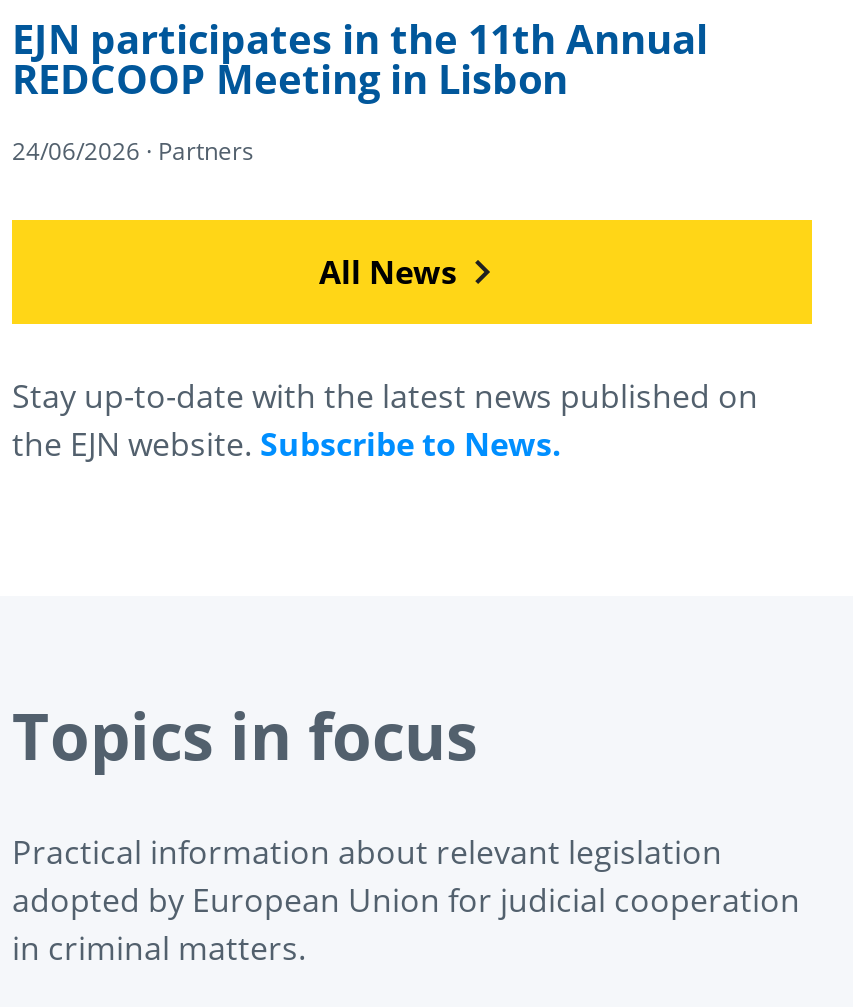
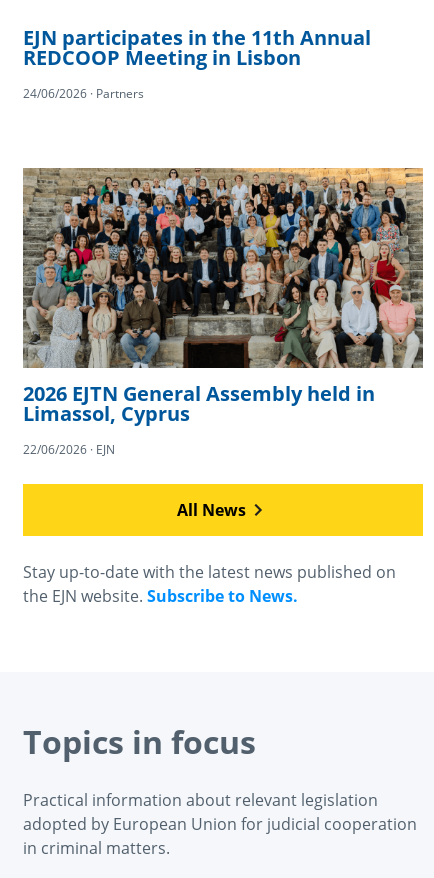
none -> [22,167,424,458] [image] | 2026 EJTN General Assembly held in | Limassol, Cyprus | 22/06/2026 · EJN

